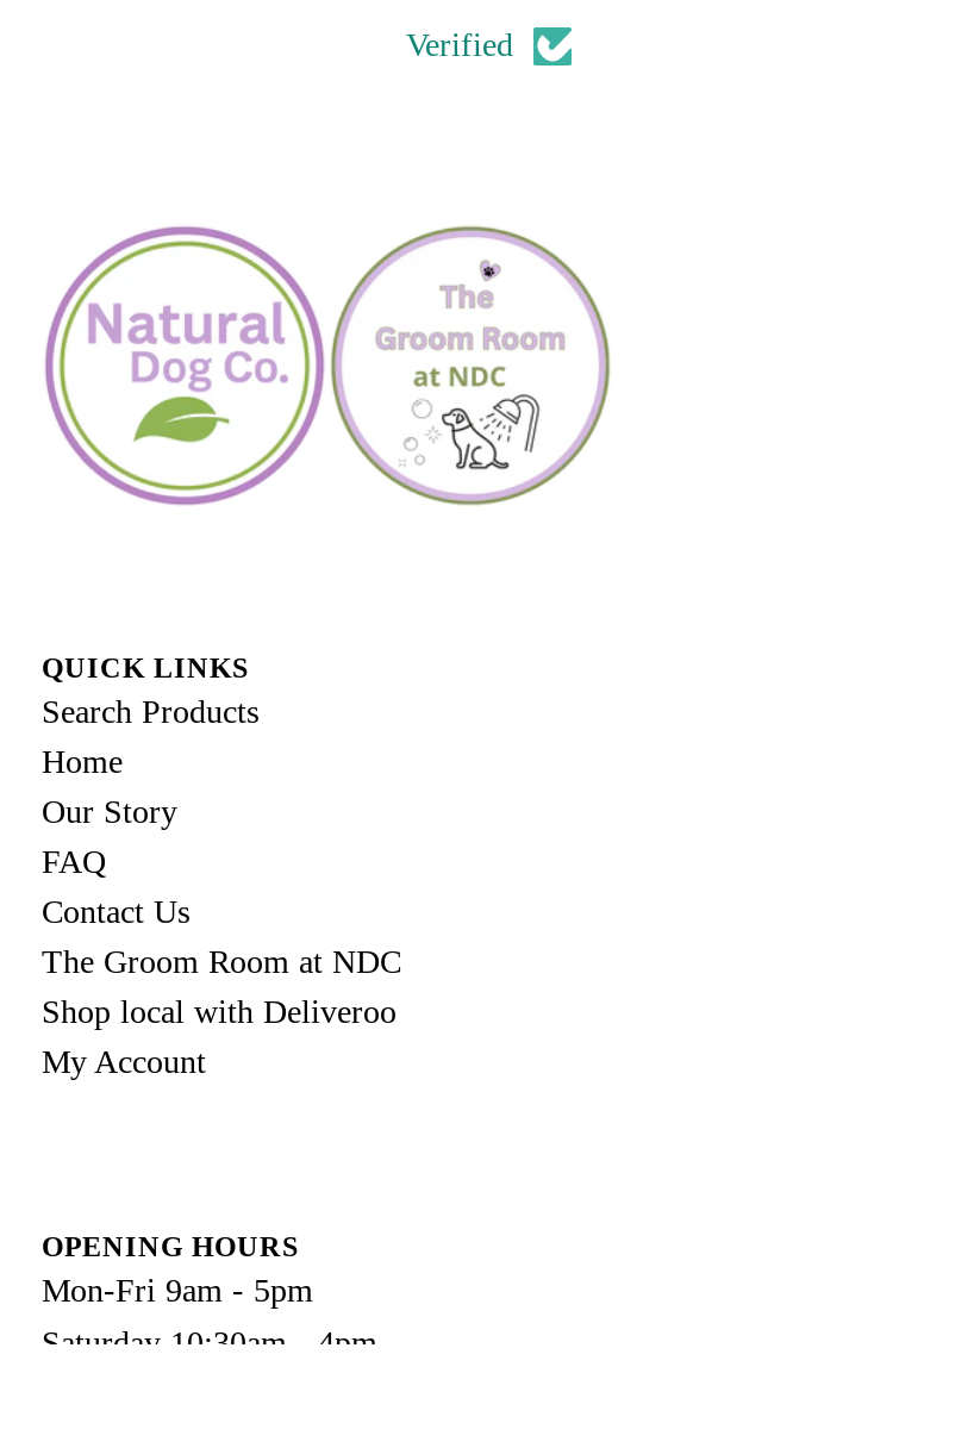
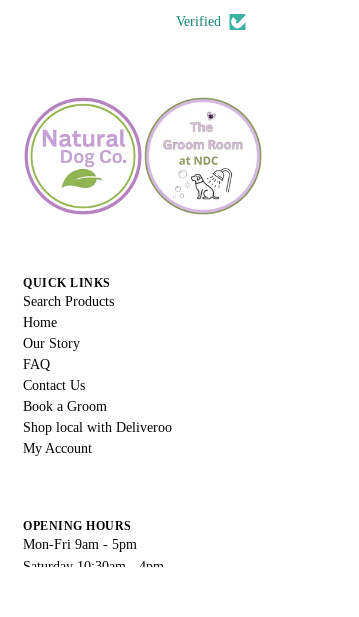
[42,944,401,980] The Groom Room at NDC -> [23,399,107,414] Book a Groom

